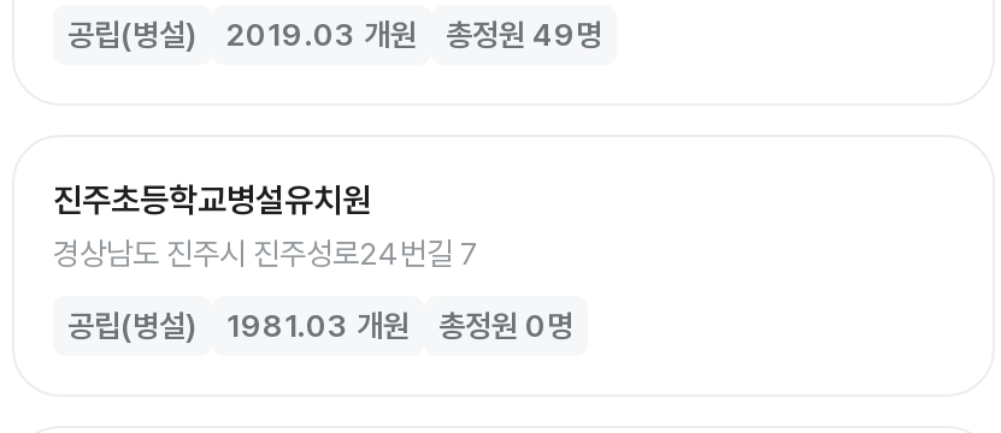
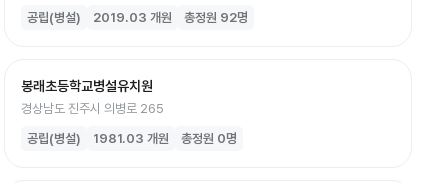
[67,17,602,53] 공립(병설) 2019.03 개원 총정원 49명 -> [27,10,248,25] 공립(병설) 2019.03 개원 총정원 92명
[53,181,479,272] 진주초등학교병설유치원 | 경상남도 진주시 진주성로24번길 7 -> [21,78,164,116] 봉래초등학교병설유치원 | 경상남도 진주시 의병로 265

